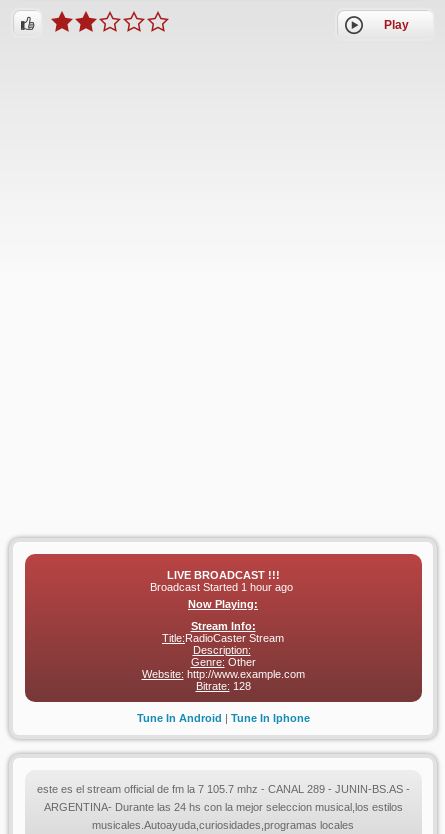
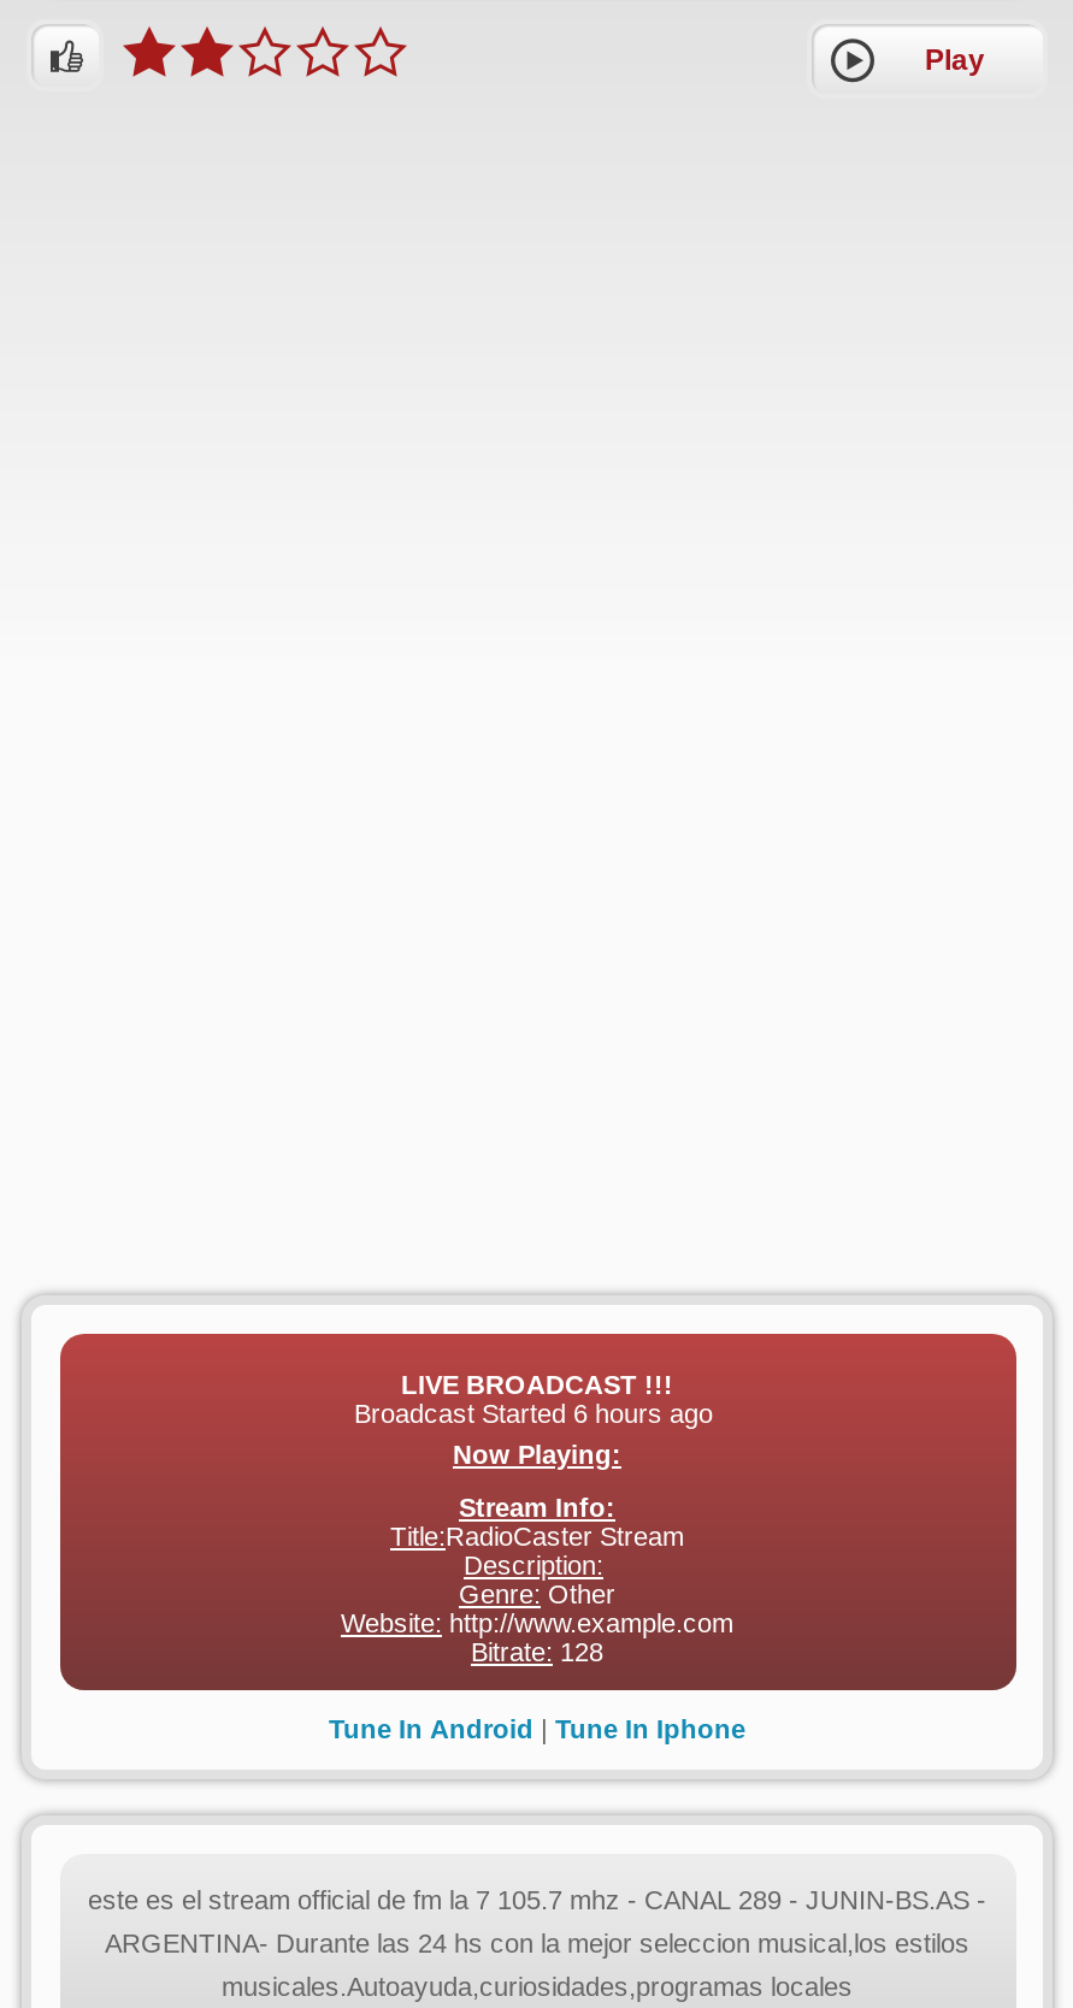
[150,580,296,592] Broadcast Started 1 hour ago -> [354,1398,720,1427] Broadcast Started 6 hours ago

